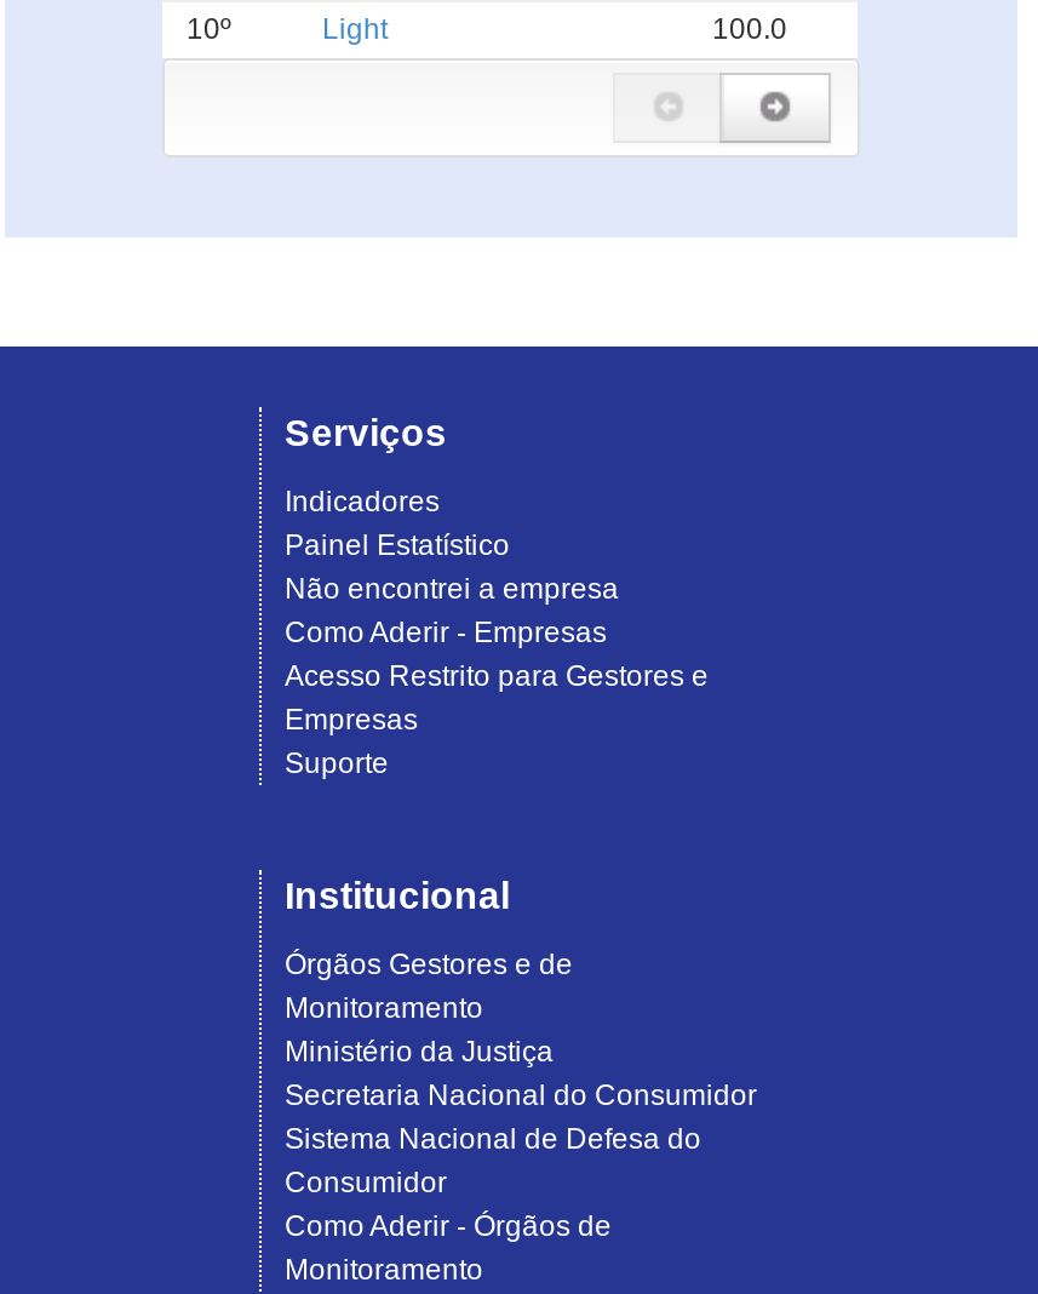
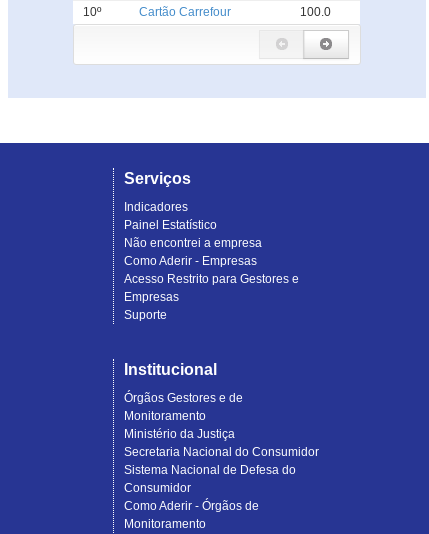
[322,13,388,47] Light -> [139,5,231,19] Cartão Carrefour

